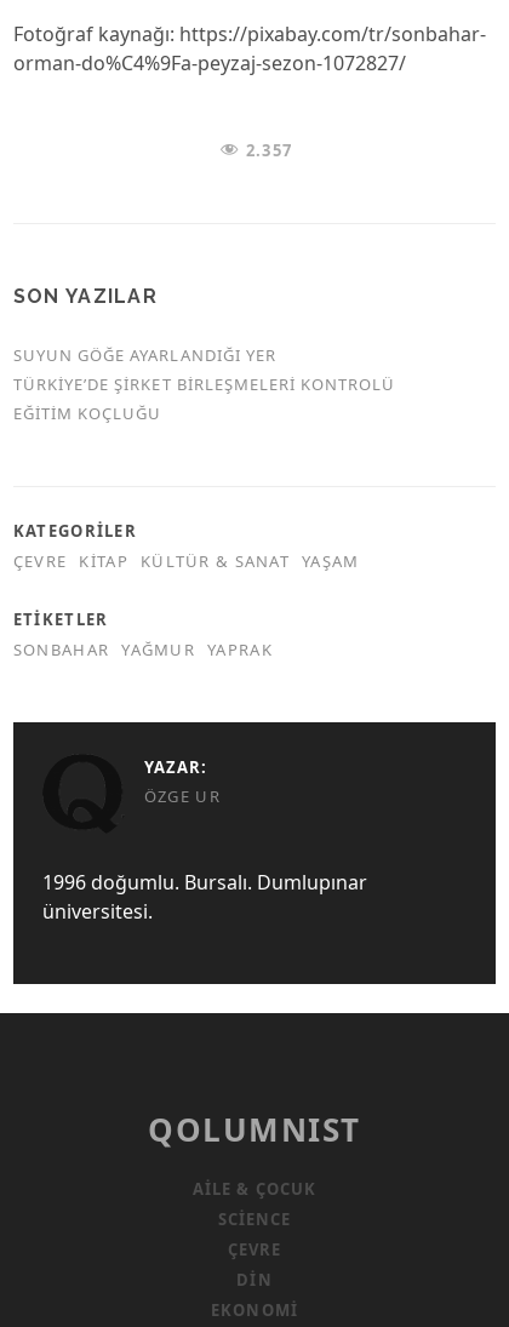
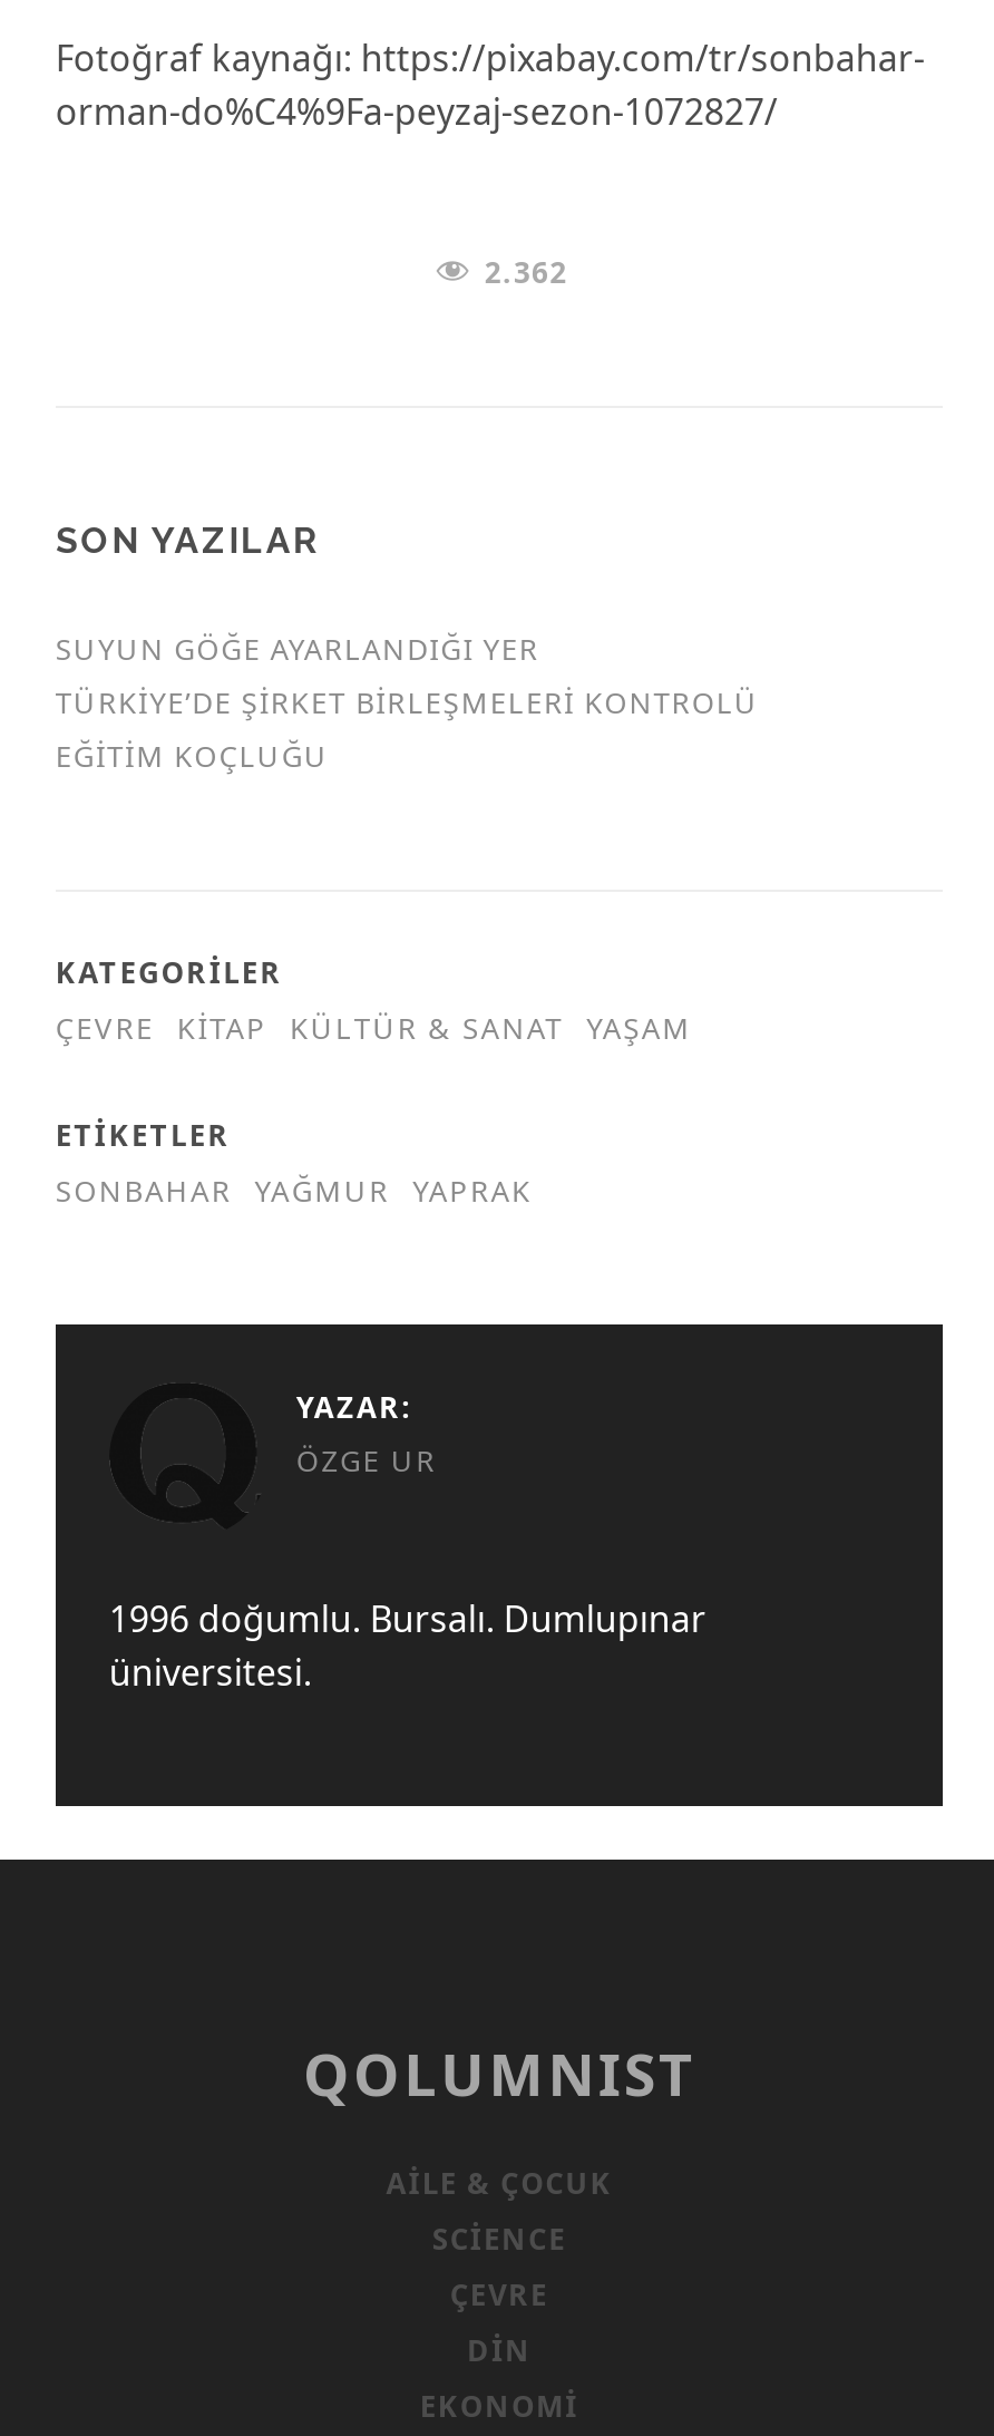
[247,139,292,161] 2.357 -> [485,252,567,292] 2.362

